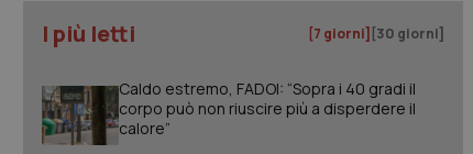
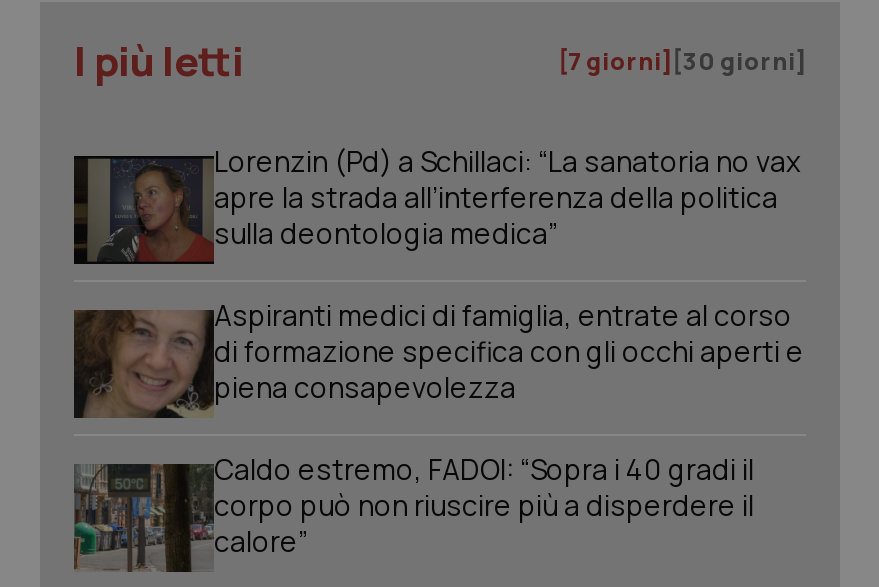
none -> [72,142,804,406] [image] | Lorenzin (Pd) a Schillaci: “La sanatoria no vax | apre la strada all’interferenza della politica | sulla deontologia medica” | Aspiranti medici di famiglia, entrate al corso | di formazione specifica con gli occhi aperti e | piena consapevolezza
none -> [72,308,186,420] [image]

